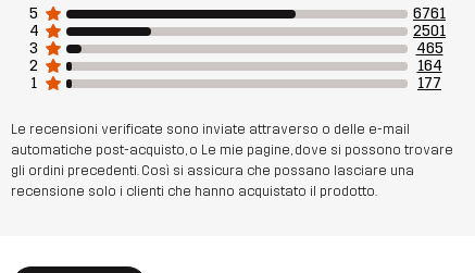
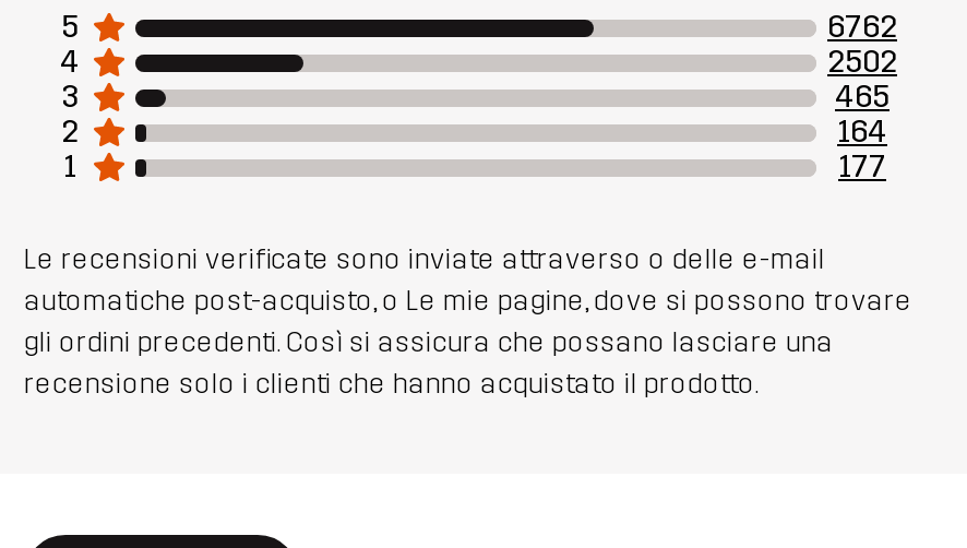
[413,4,446,23] 6761 -> [827,8,897,45] 6762
[413,21,446,40] 2501 -> [827,43,897,80] 2502

